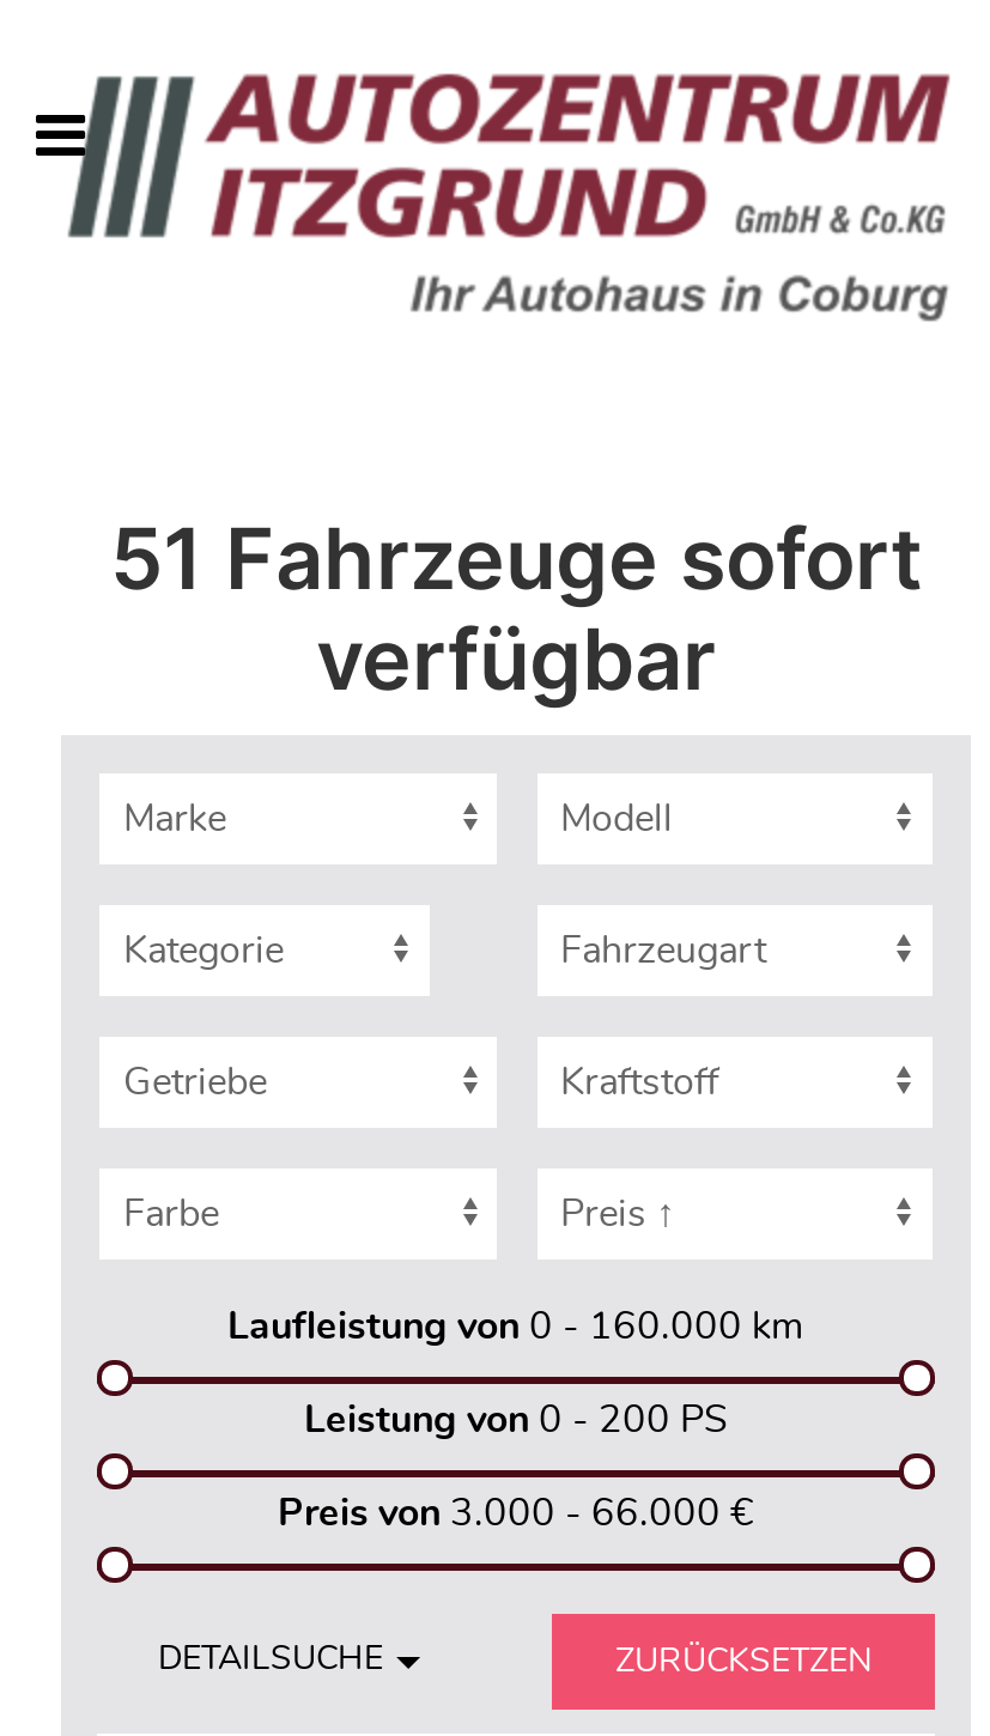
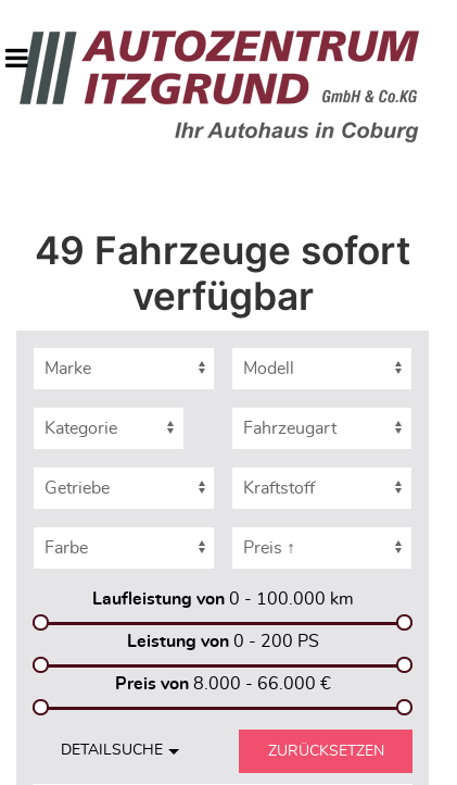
[110,508,922,611] 51 Fahrzeuge sofort -> [35,227,410,274] 49 Fahrzeuge sofort
[227,1307,804,1346] Laufleistung von 0 - 160.000 km -> [92,590,353,608] Laufleistung von 0 - 100.000 km
[278,1494,754,1532] Preis von 3.000 - 66.000 € -> [115,675,331,693] Preis von 8.000 - 66.000 €

